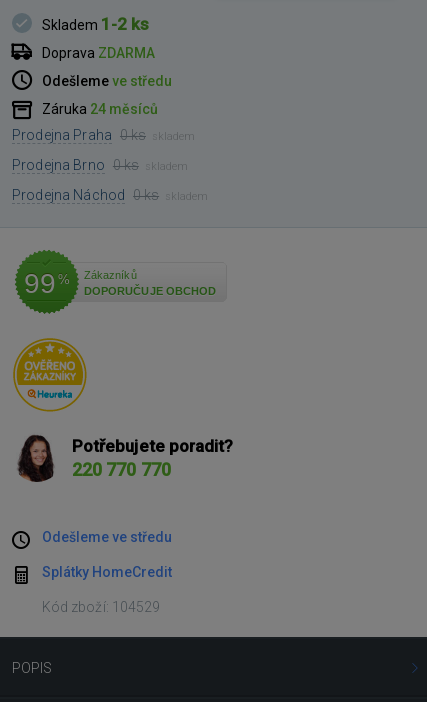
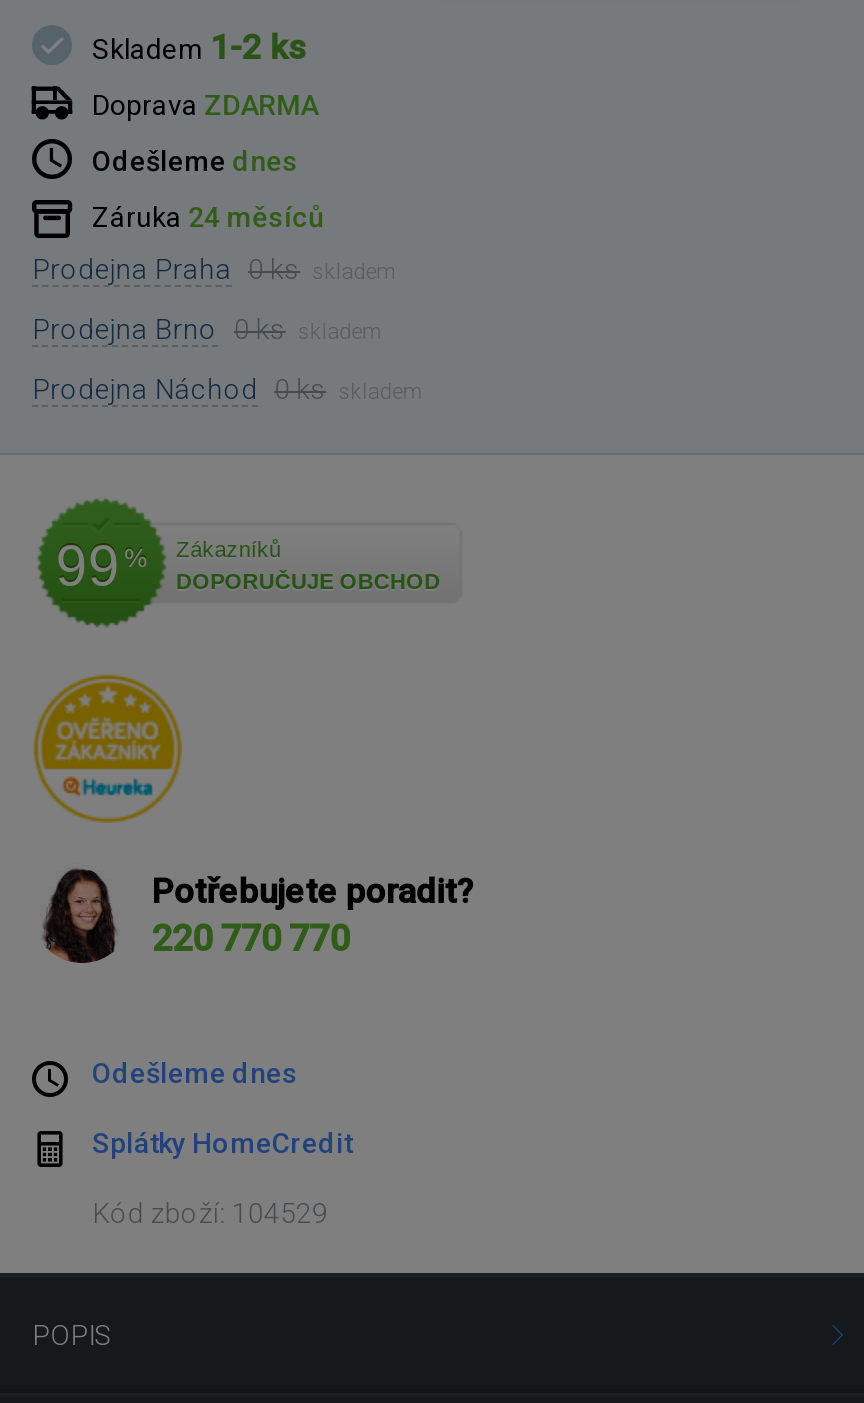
[42,73,172,89] Odešleme ve středu -> [92,145,298,177] Odešleme dnes
[42,529,172,545] Odešleme ve středu -> [92,1057,298,1089] Odešleme dnes

